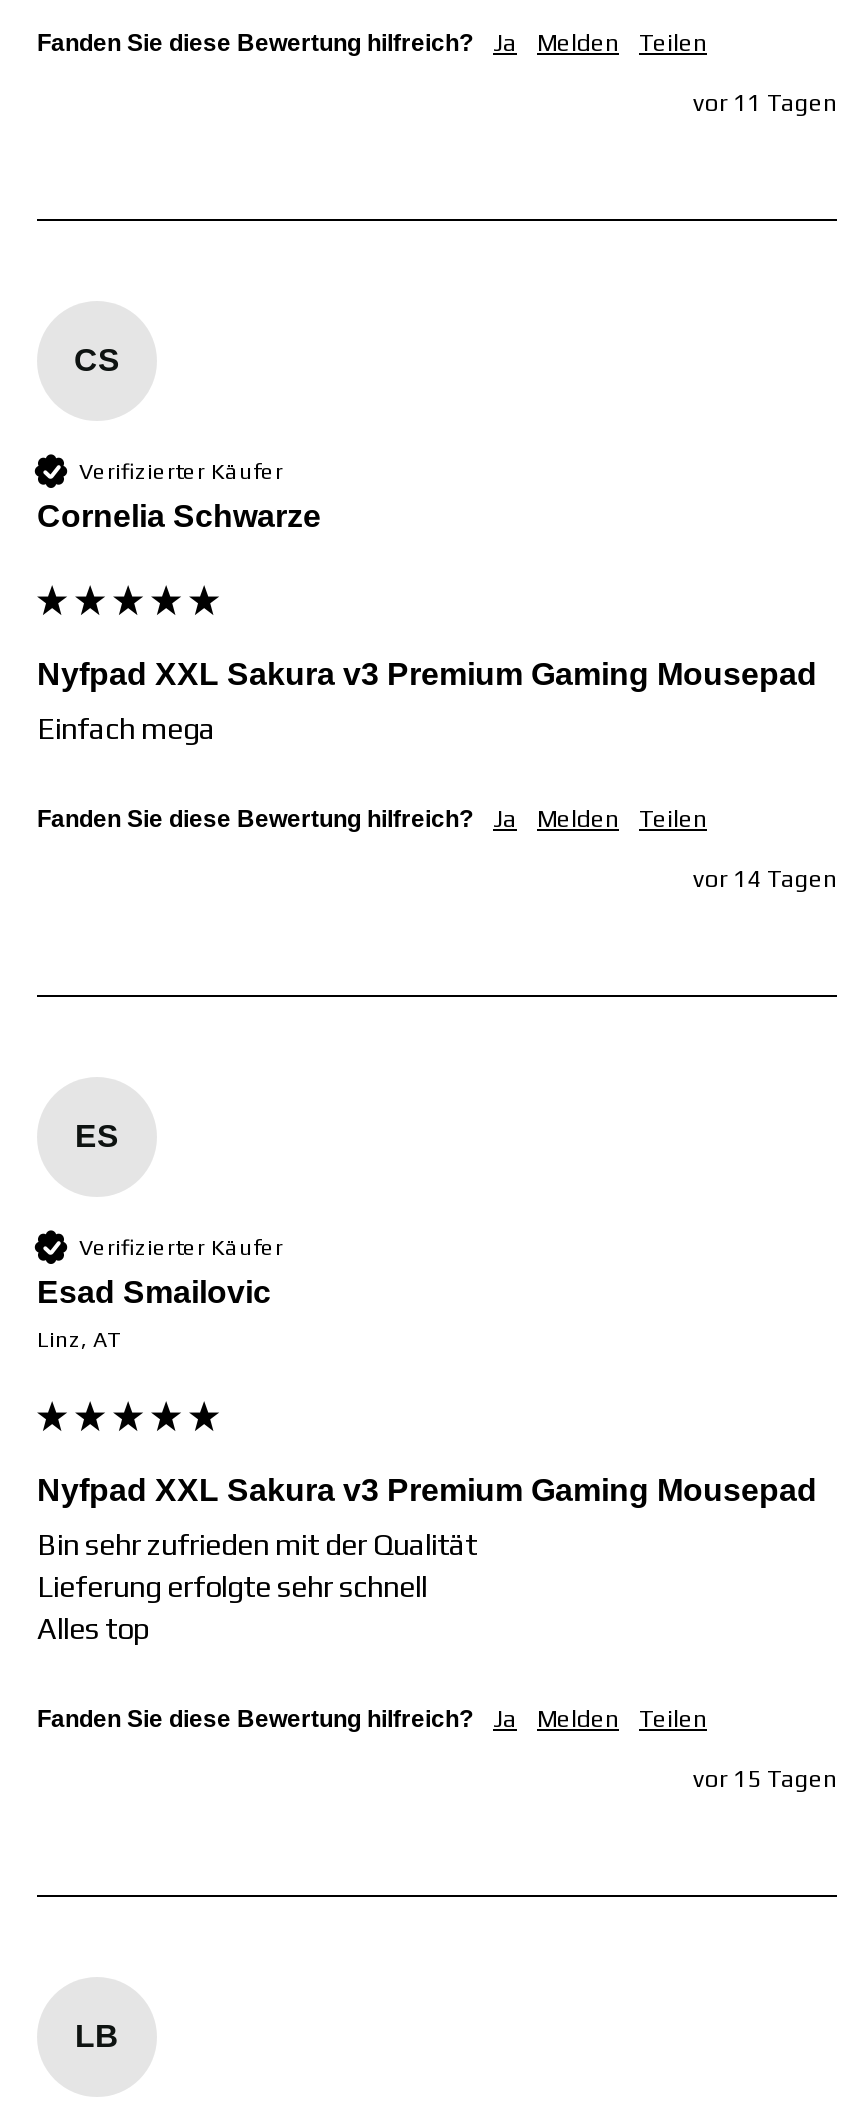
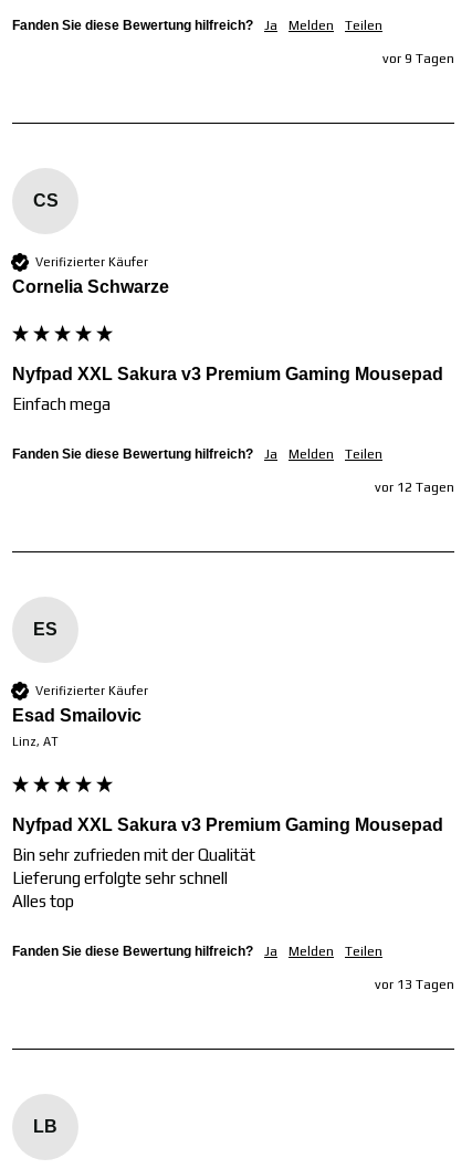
[693,90,837,118] vor 11 Tagen -> [382,51,454,67] vor 9 Tagen
[693,866,837,894] vor 14 Tagen -> [375,480,454,495] vor 12 Tagen
[693,1766,837,1794] vor 15 Tagen -> [375,977,454,993] vor 13 Tagen

